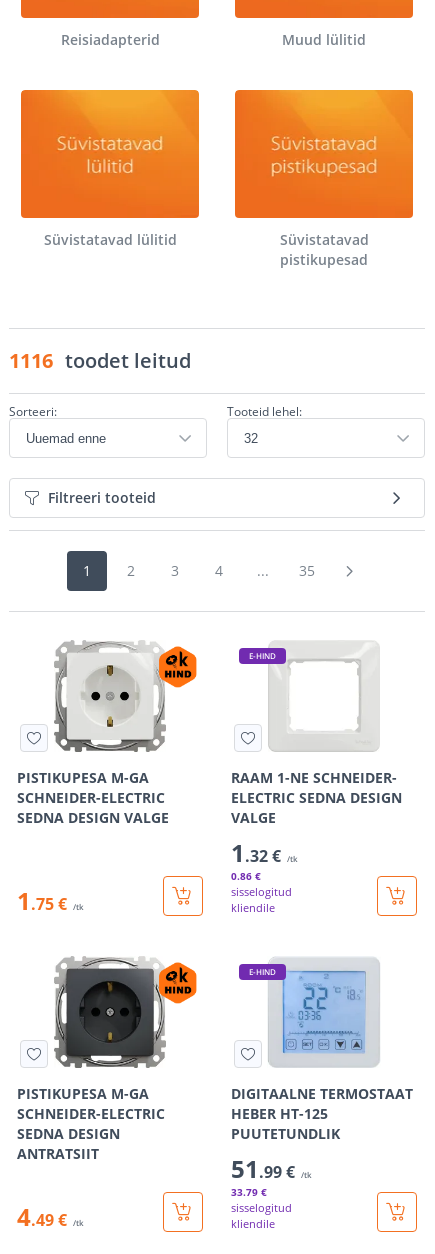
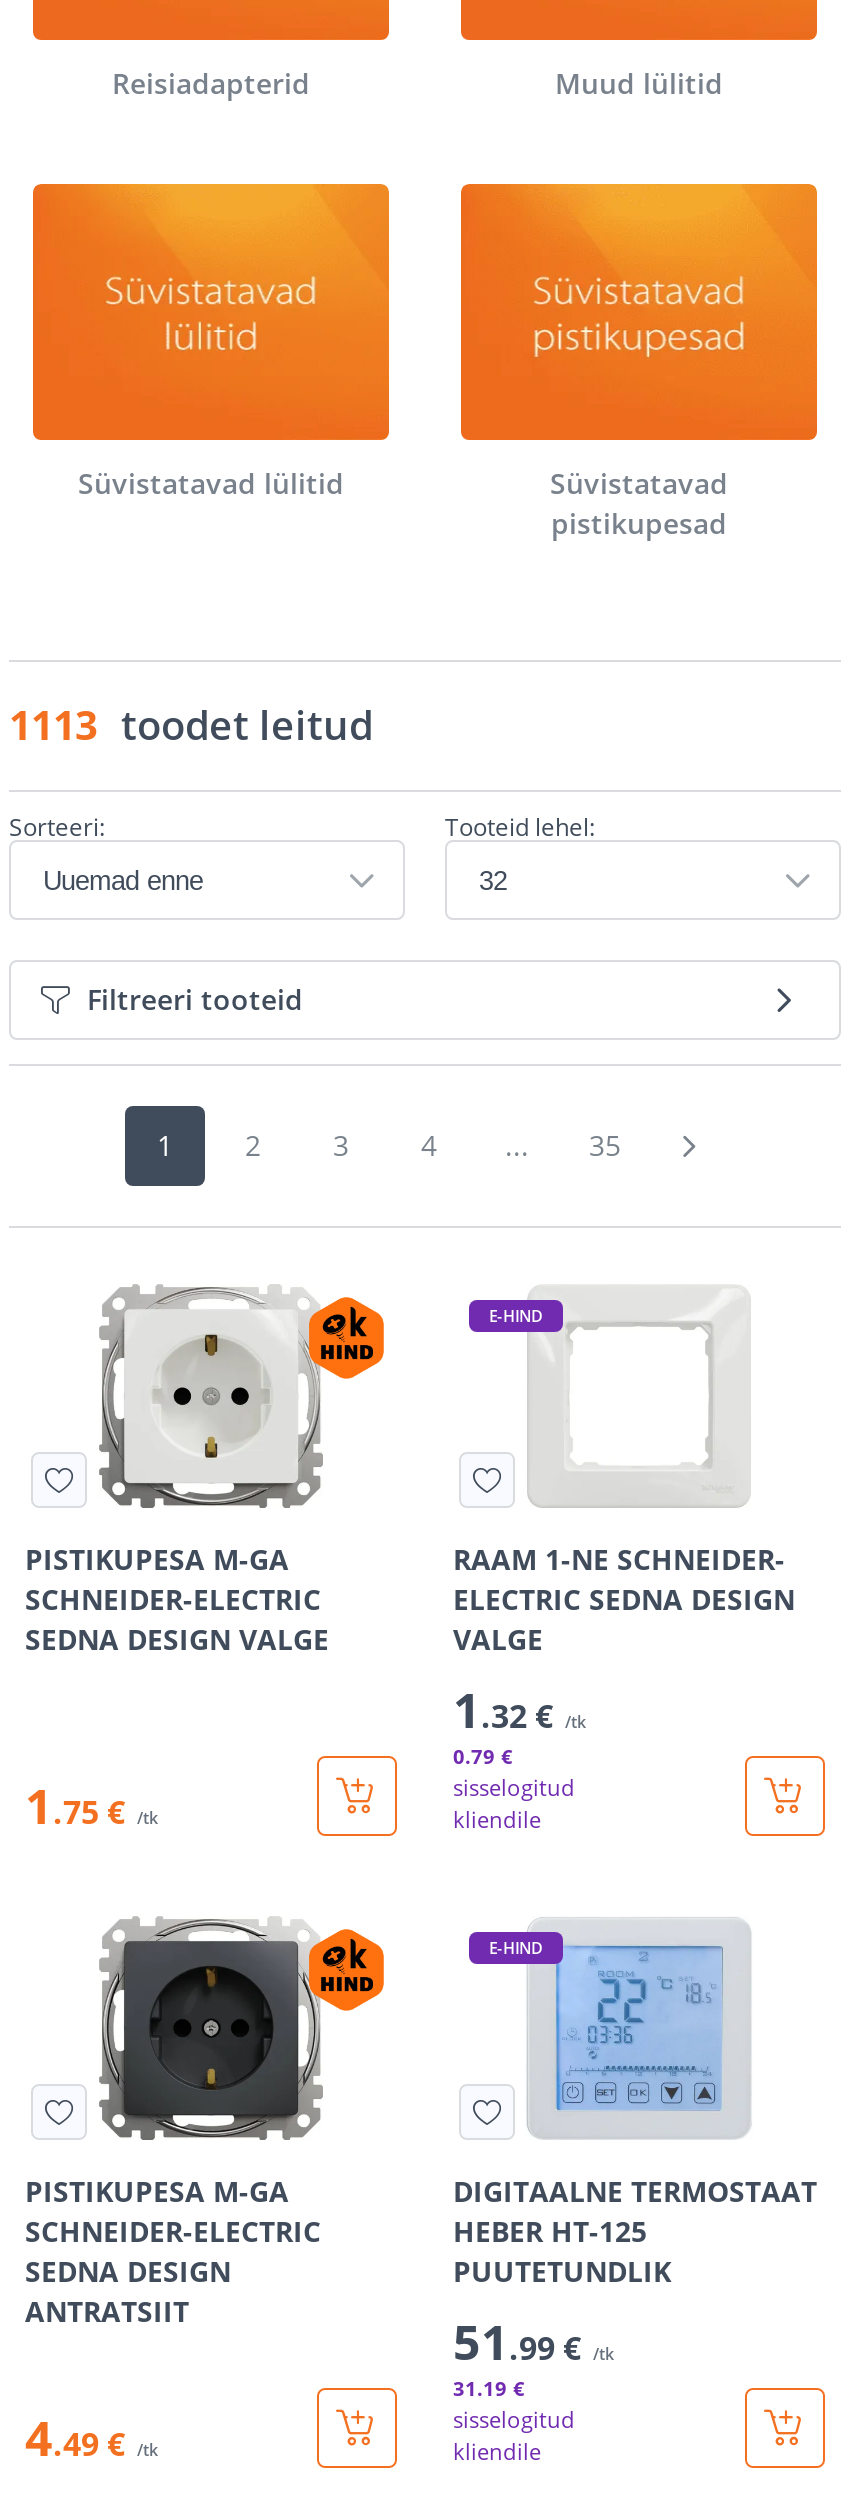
[9,347,191,374] 1116 toodet leitud -> [9,698,373,752] 1113 toodet leitud
[231,869,261,883] 0.86 € -> [453,1742,513,1770] 0.79 €
[231,1185,267,1199] 33.79 € -> [453,2374,525,2402] 31.19 €

